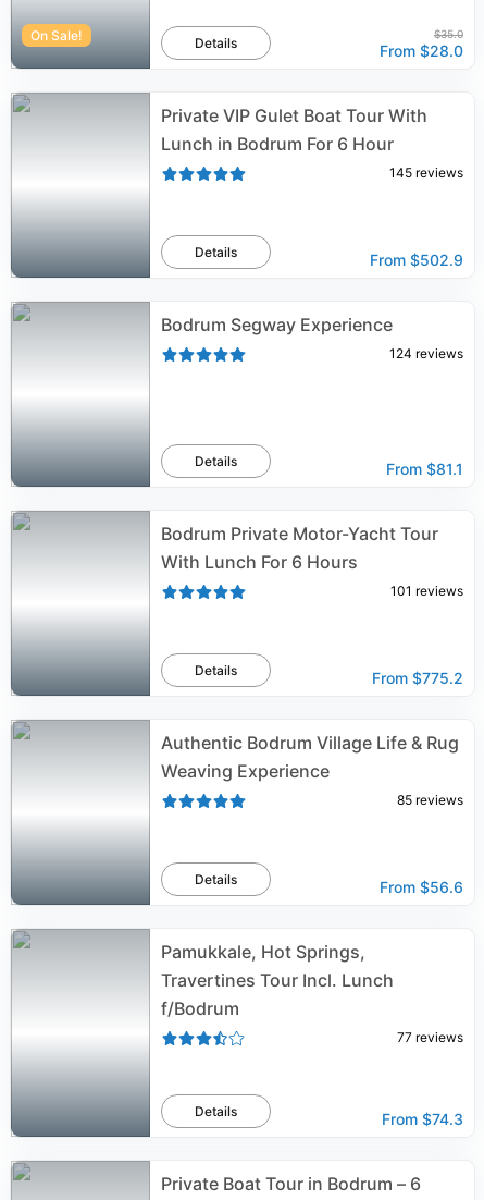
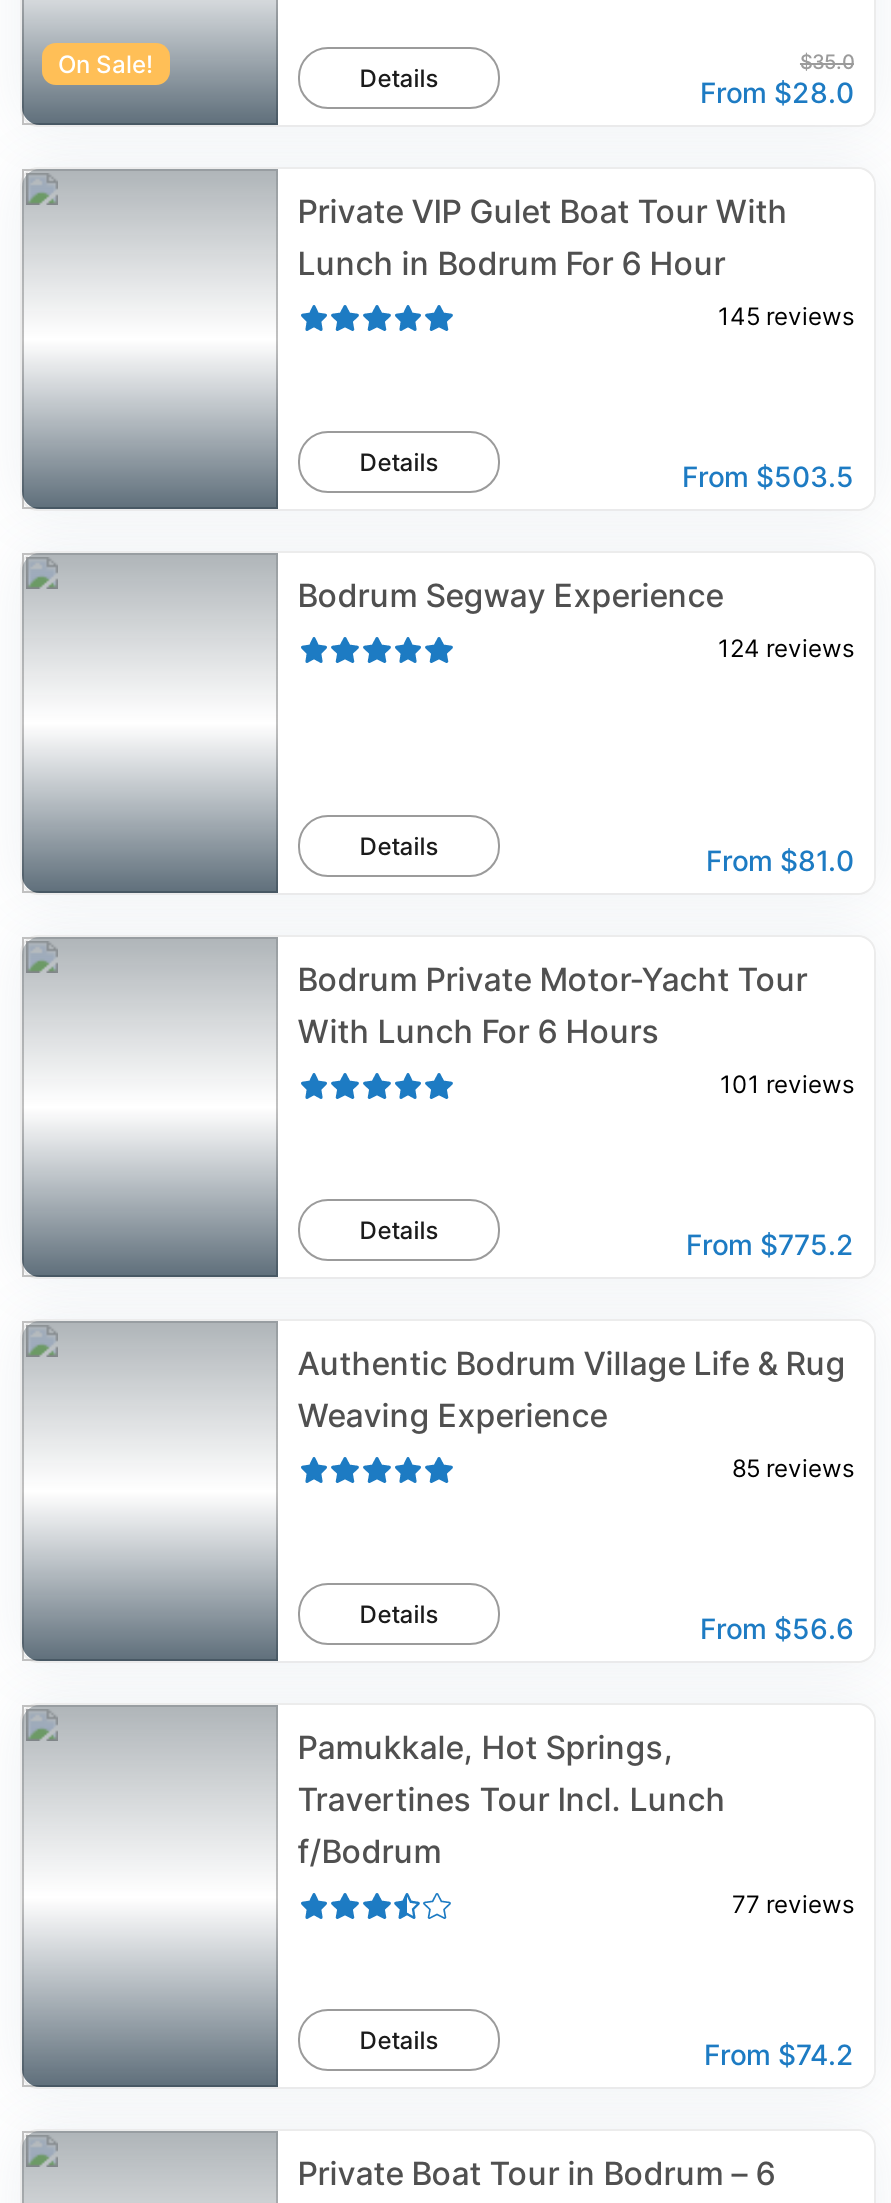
[370,250,463,269] From $502.9 -> [682,459,854,493] From $503.5
[386,460,463,478] From $81.1 -> [706,843,854,877] From $81.0
[382,1110,463,1128] From $74.3 -> [704,2037,854,2071] From $74.2

